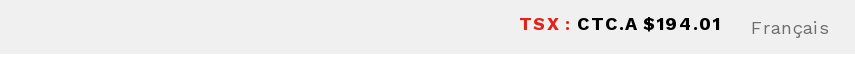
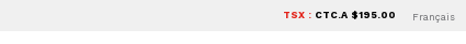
[519,14,829,37] TSX : CTC.A 194.01 Français -> [283,10,455,22] TSX : CTC.A 195.00 Français

